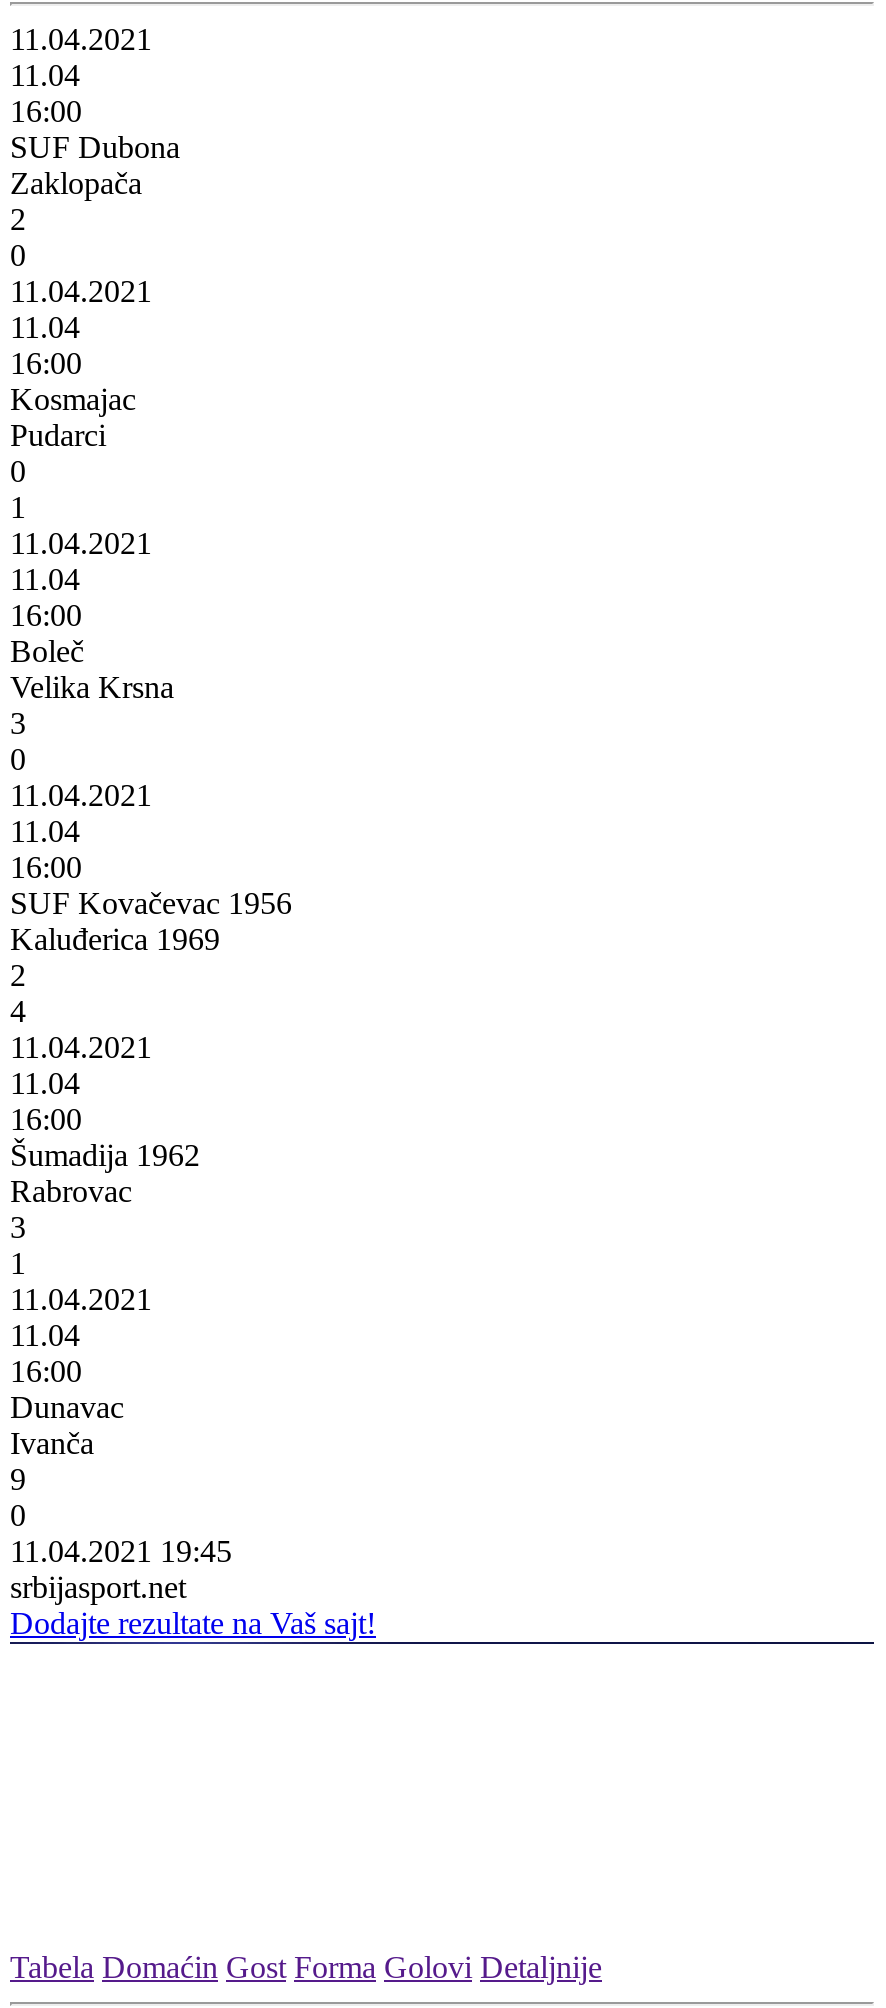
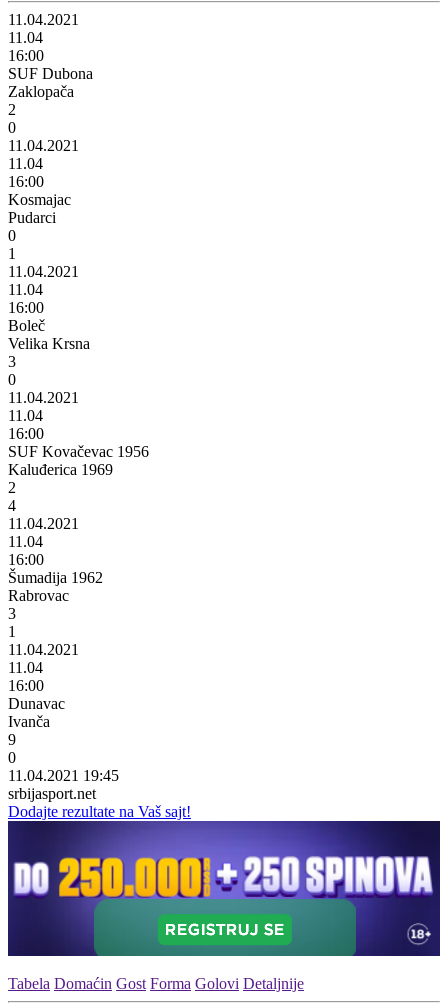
none -> [7,821,441,957] [image]

